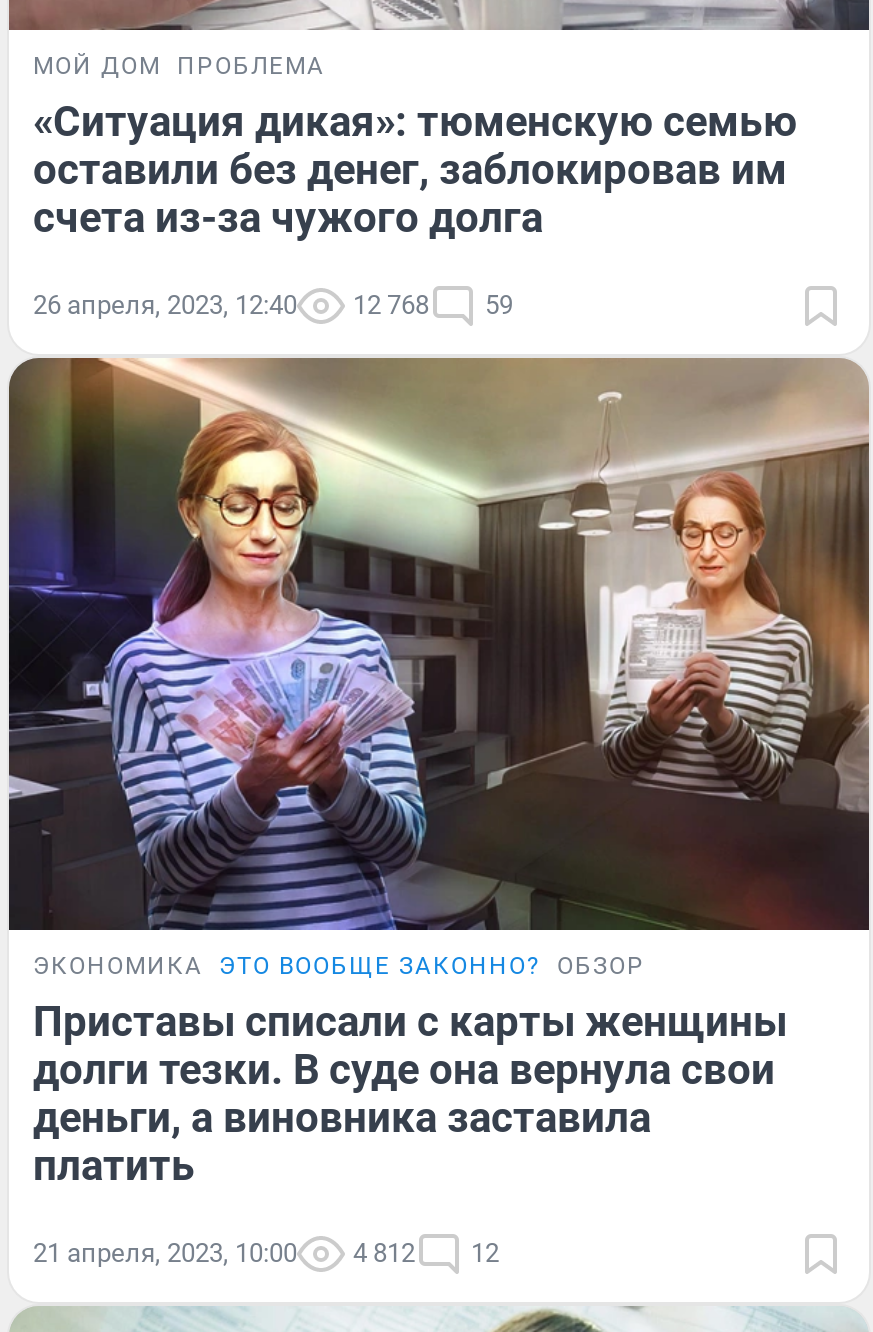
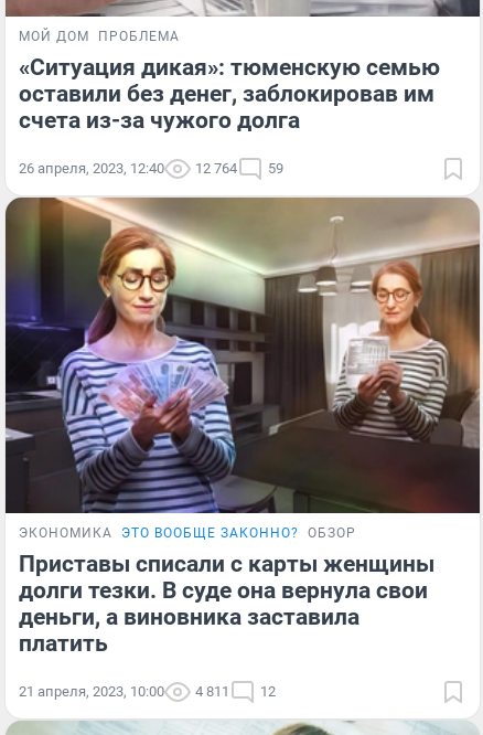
[33,289,513,319] 26 апреля, 2023, 12:40 12 768 59 -> [19,160,283,176] 26 апреля, 2023, 12:40 12 764 59
[33,1238,499,1268] 21 апреля, 2023, 10:00 4 812 12 -> [19,683,276,700] 21 апреля, 2023, 10:00 4 811 12

